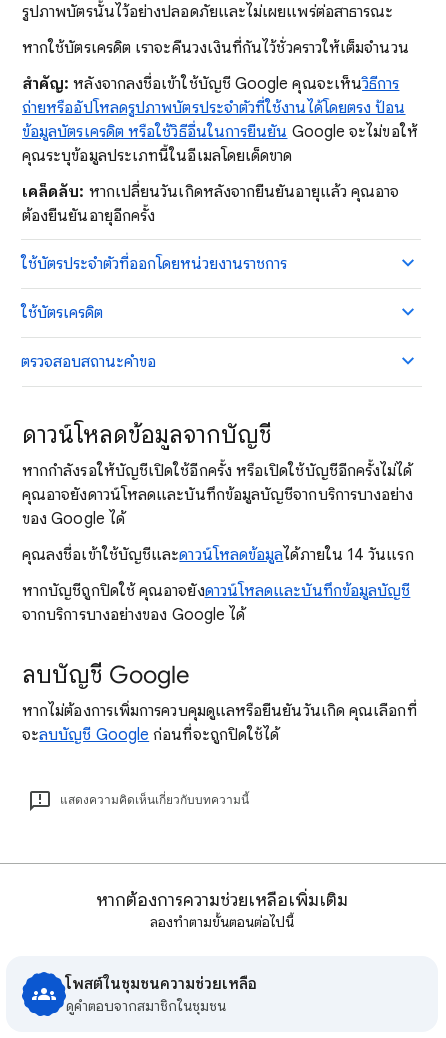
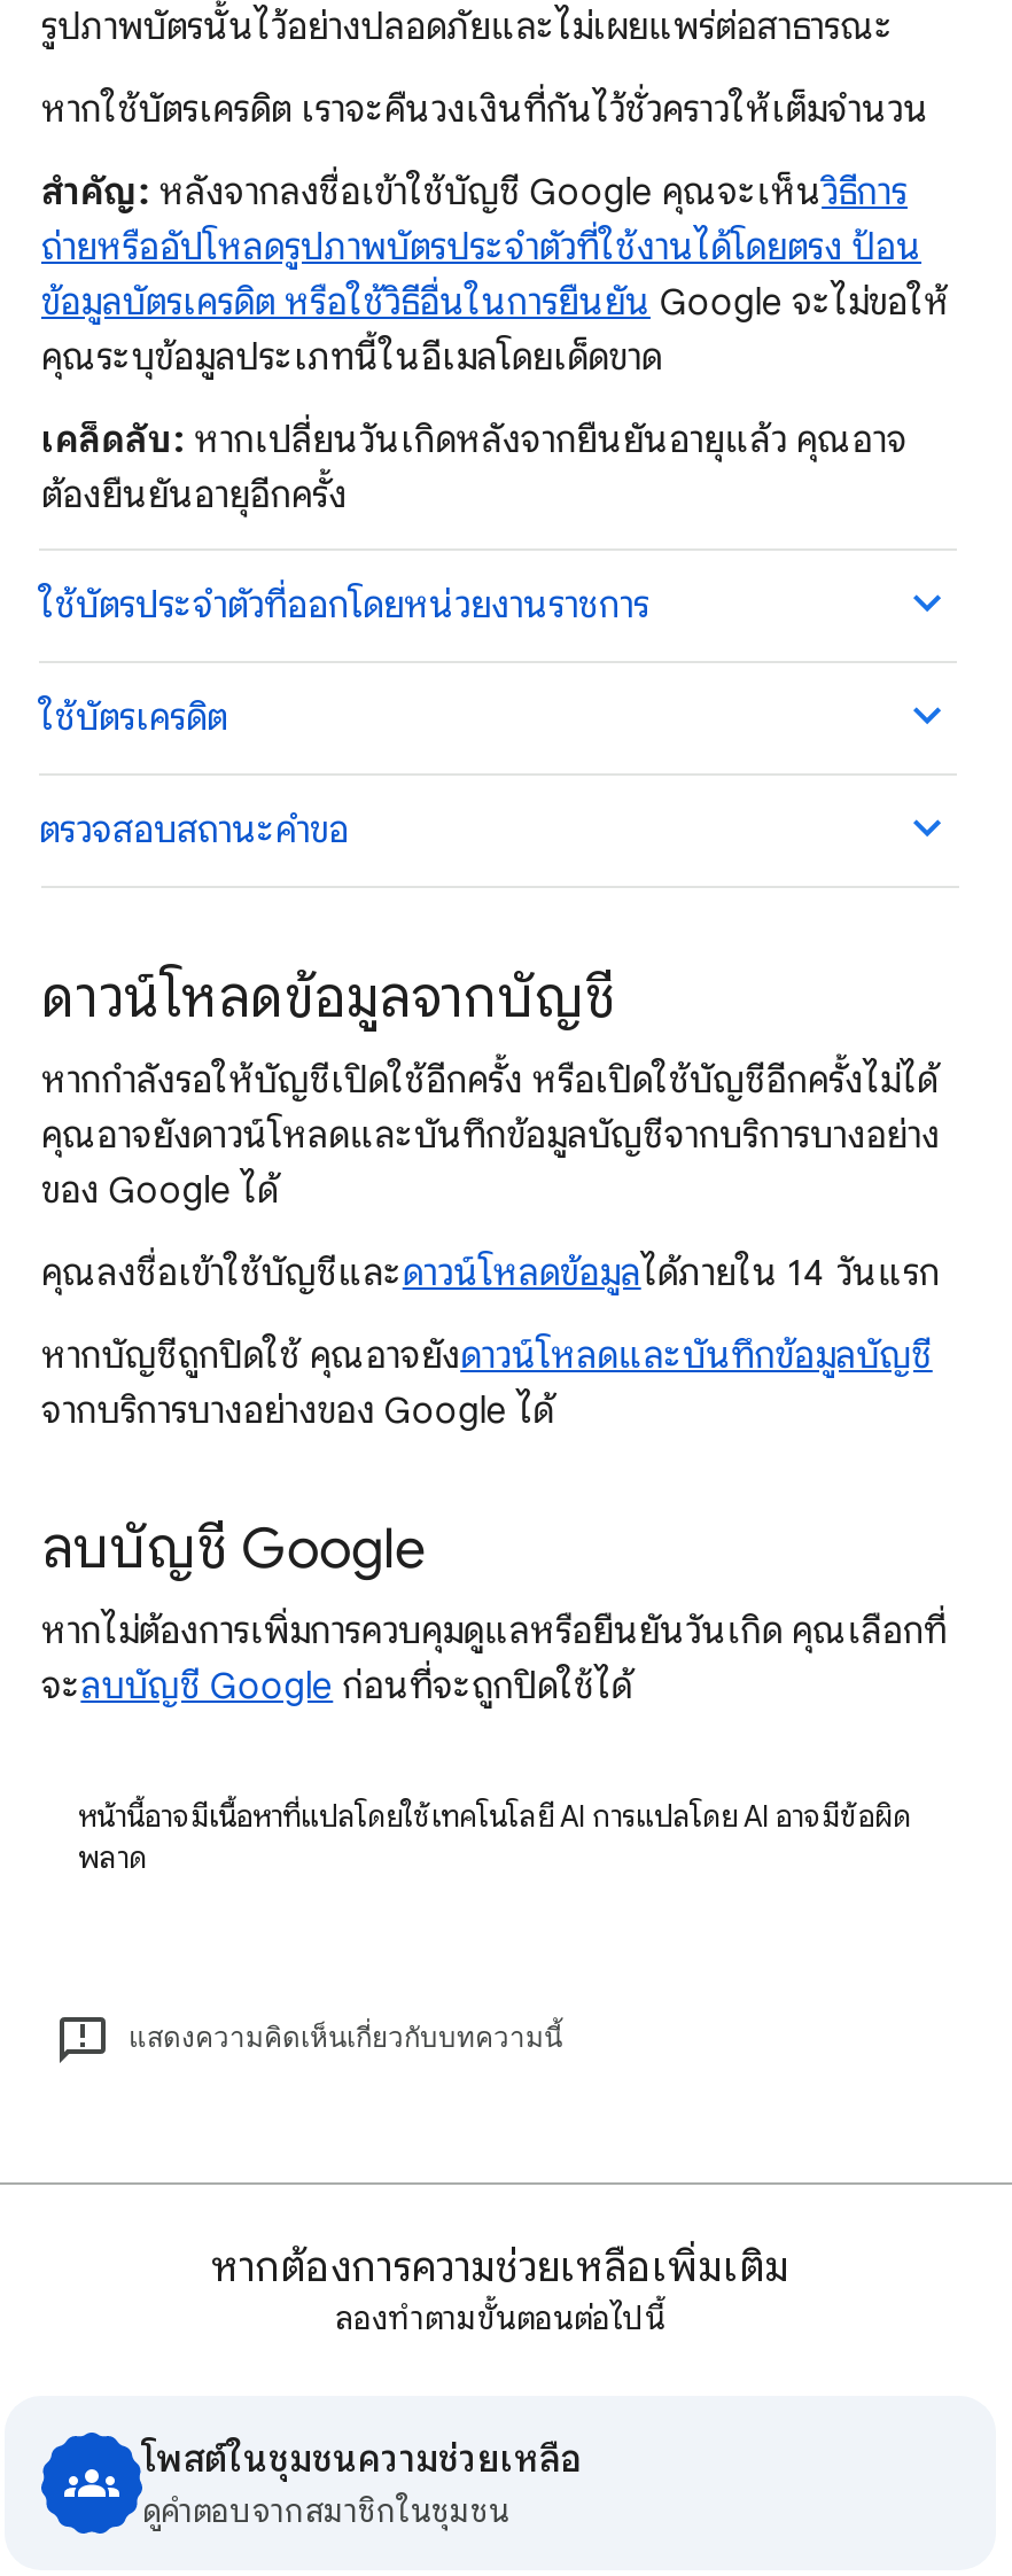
none -> [78,1797,911,1877] หน้านี้อาจมีเนื้อหาที่แปลโดยใช้เทคโนโลยี AI การแปลโดย AI อาจมีข้อผิด | พลาด

